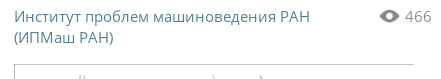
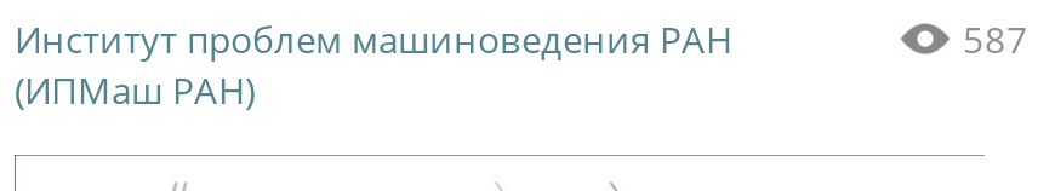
[405,6,432,26] 466 -> [963,14,1028,63] 587

